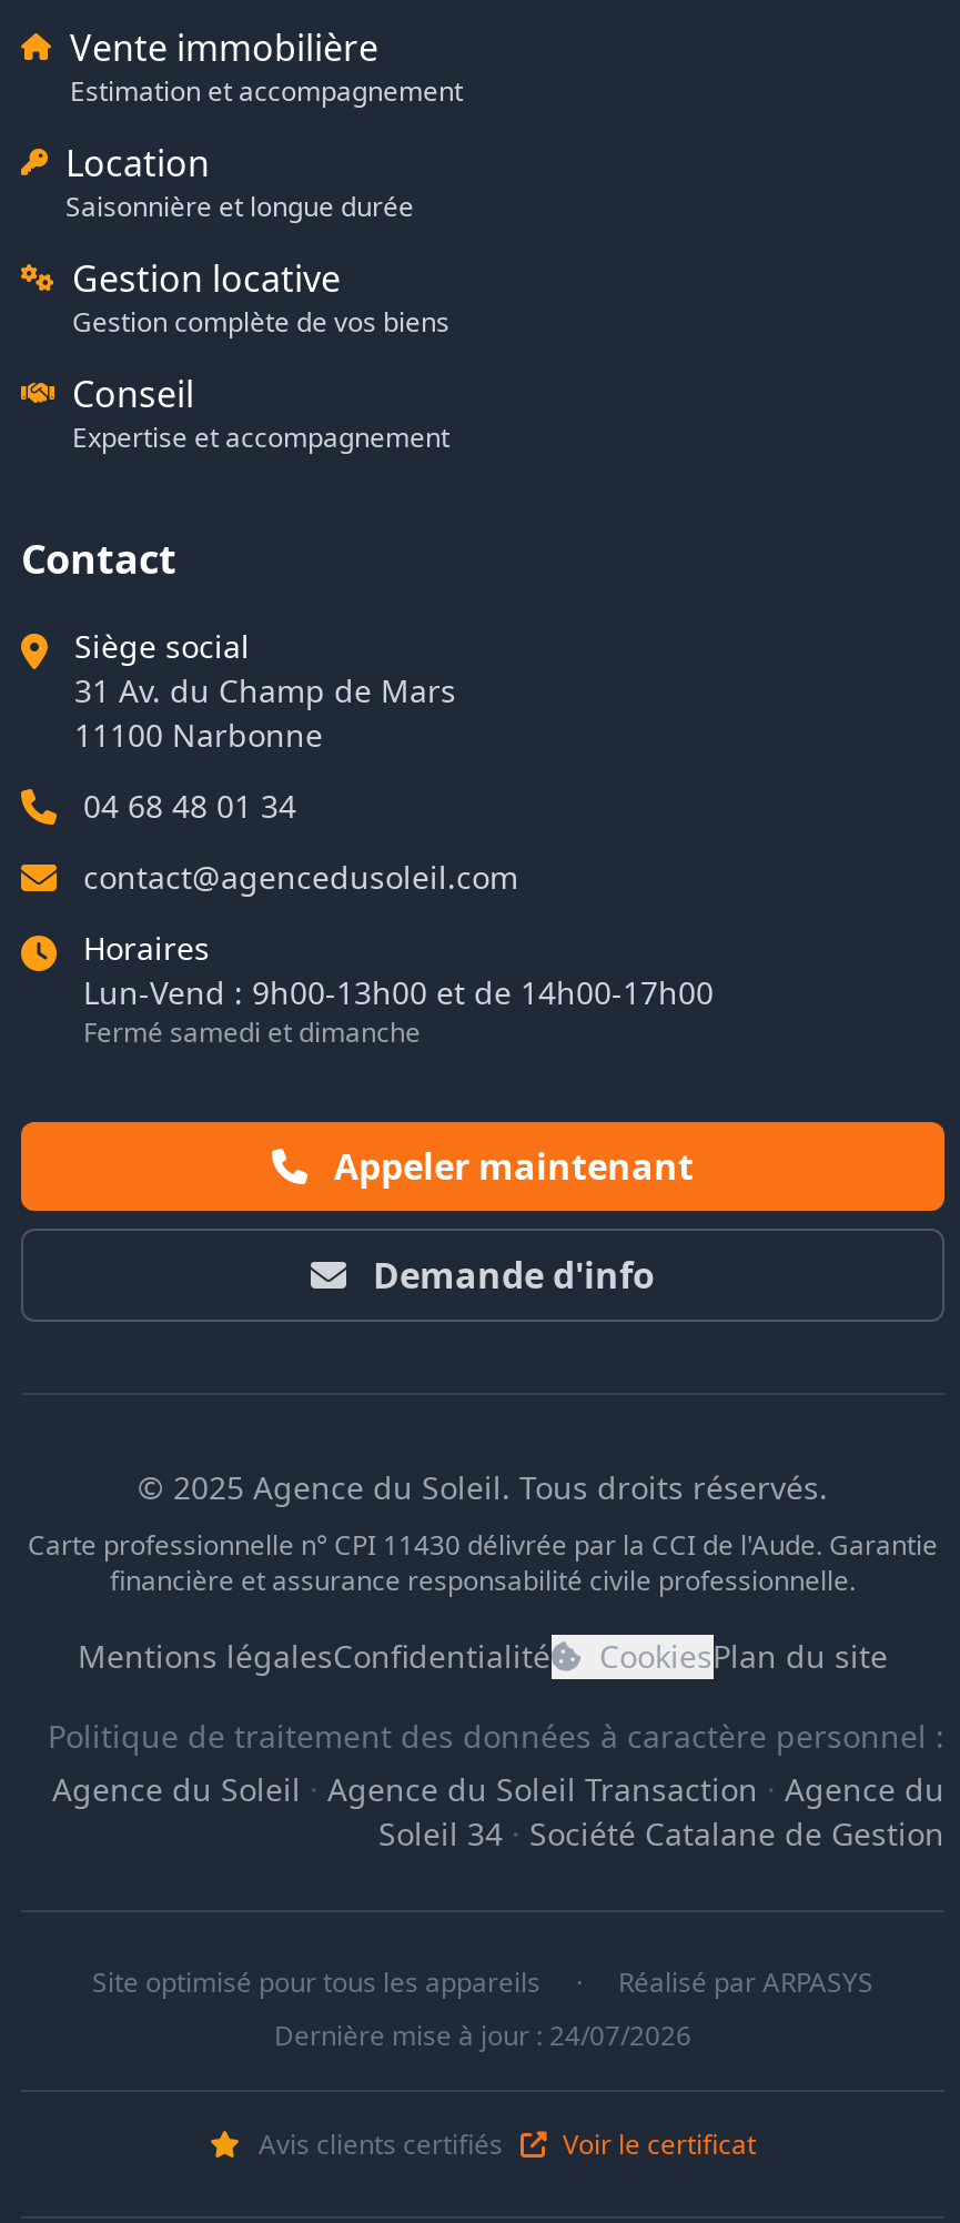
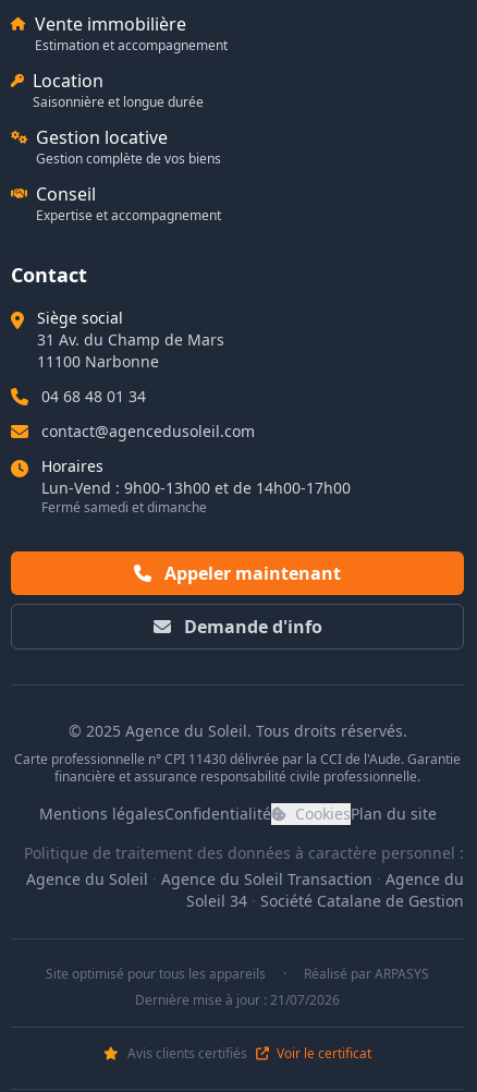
[274,2017,691,2054] Dernière mise à jour : 24/07/2026 -> [135,991,340,1009] Dernière mise à jour : 21/07/2026

